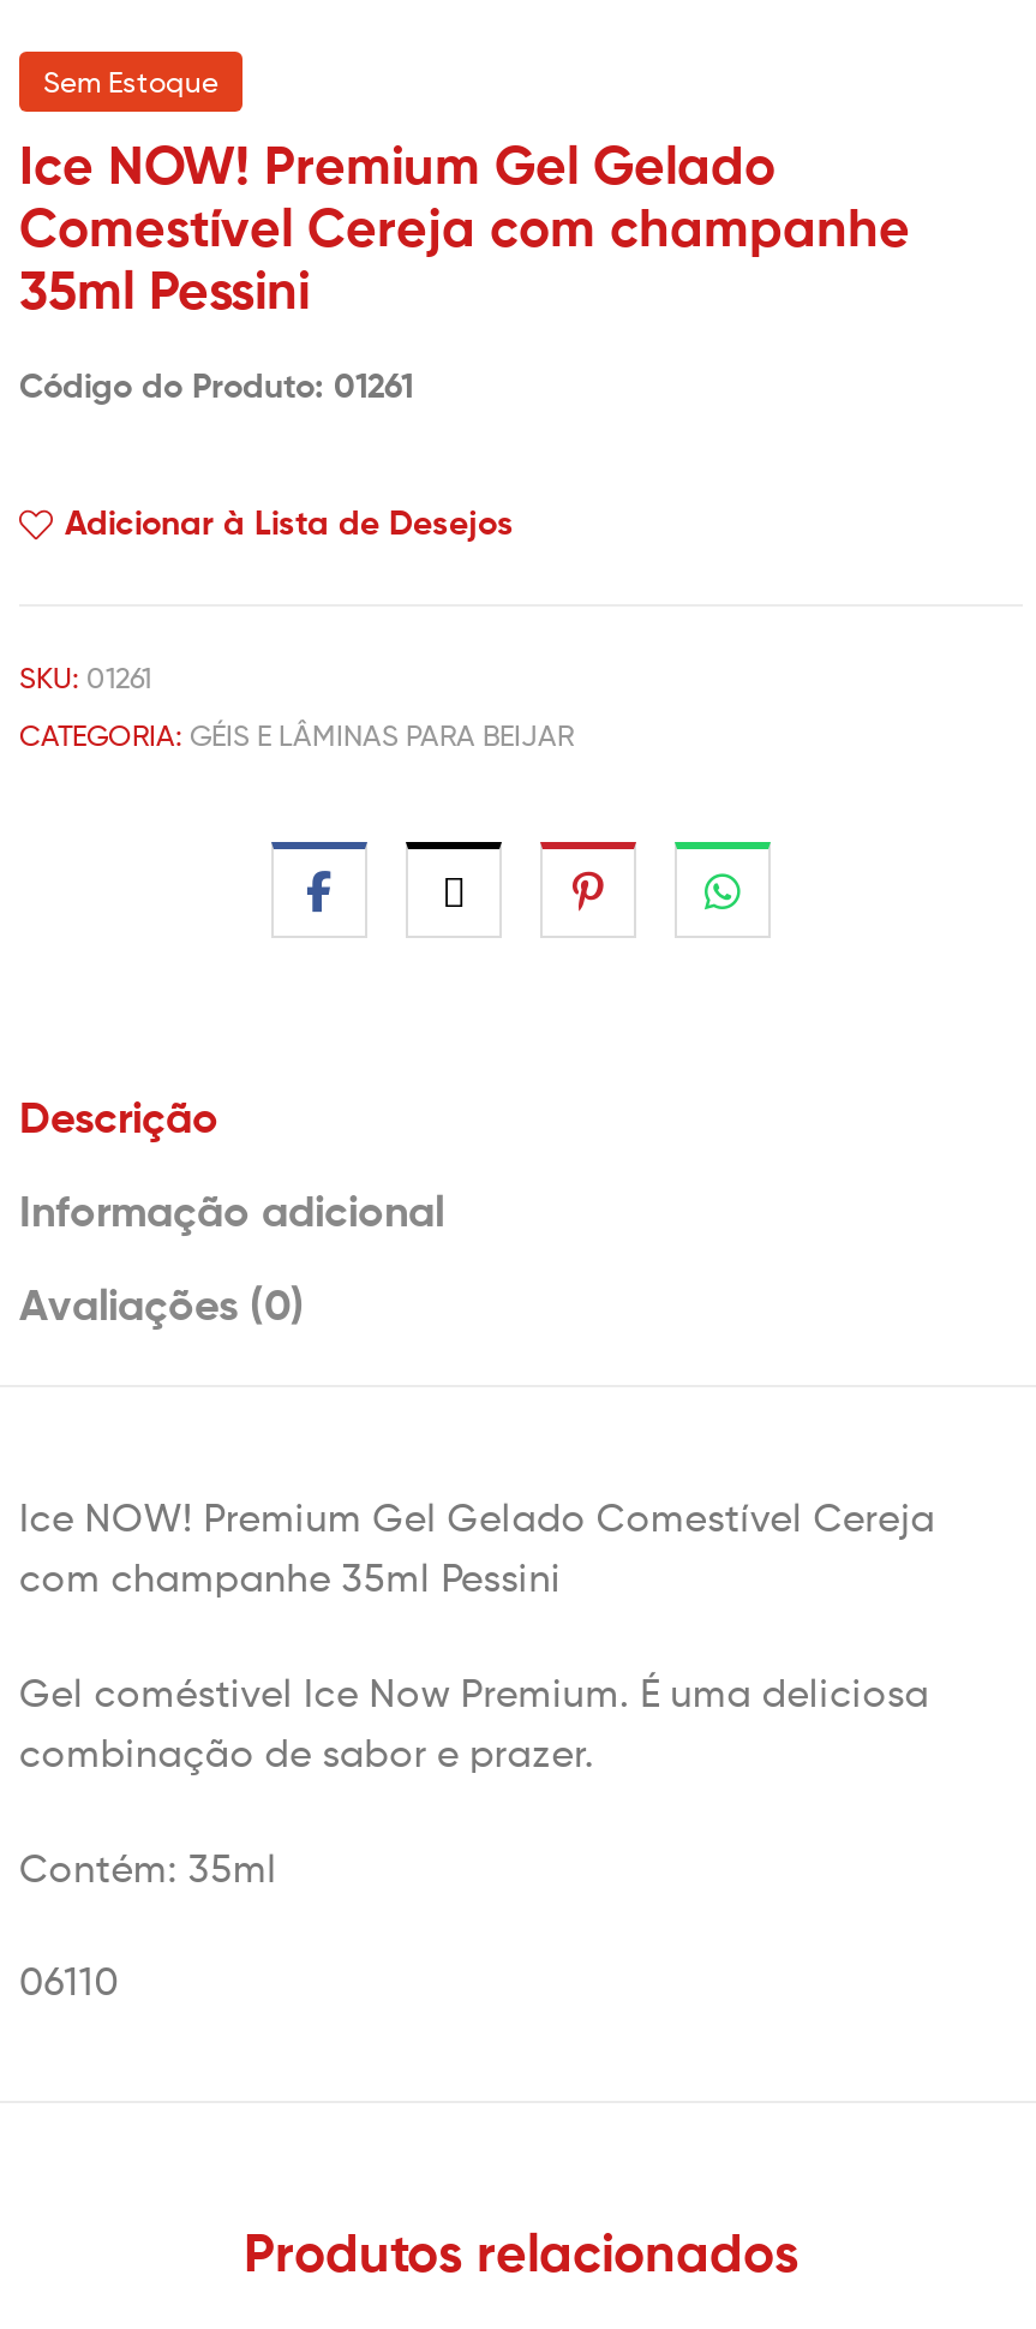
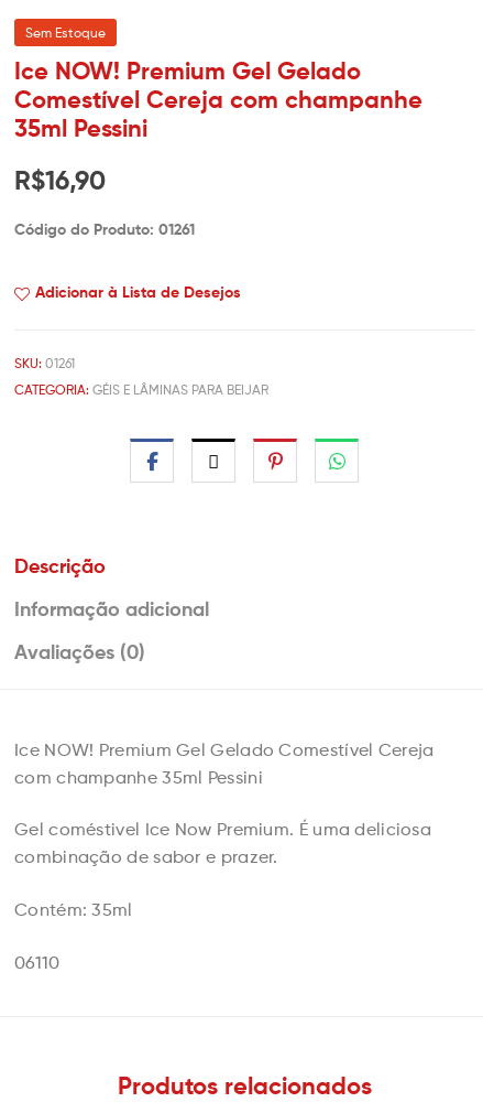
none -> [14,164,106,196] R$16,90

